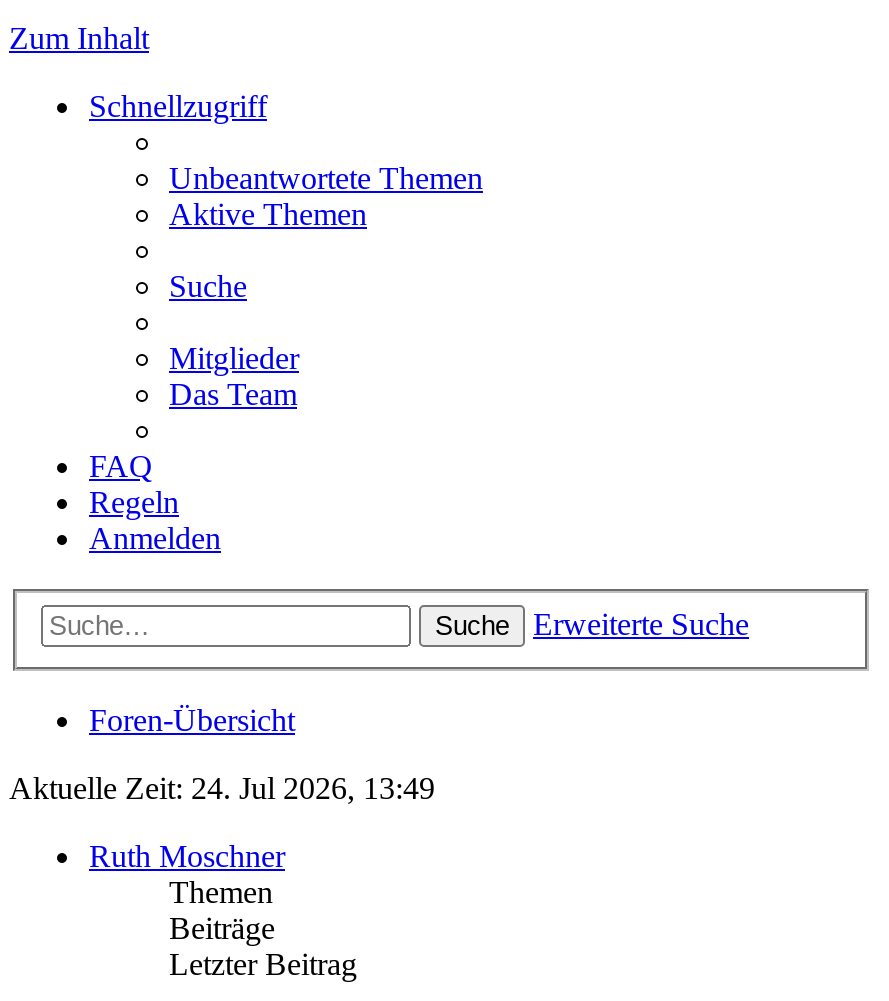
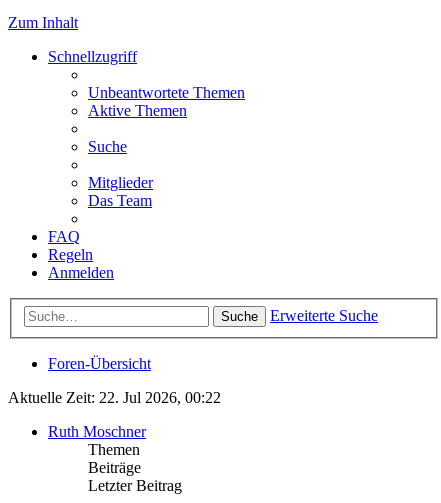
[9,770,435,804] Aktuelle Zeit: 24. Jul 2026, 13:49 -> [8,389,221,406] Aktuelle Zeit: 22. Jul 2026, 00:22

